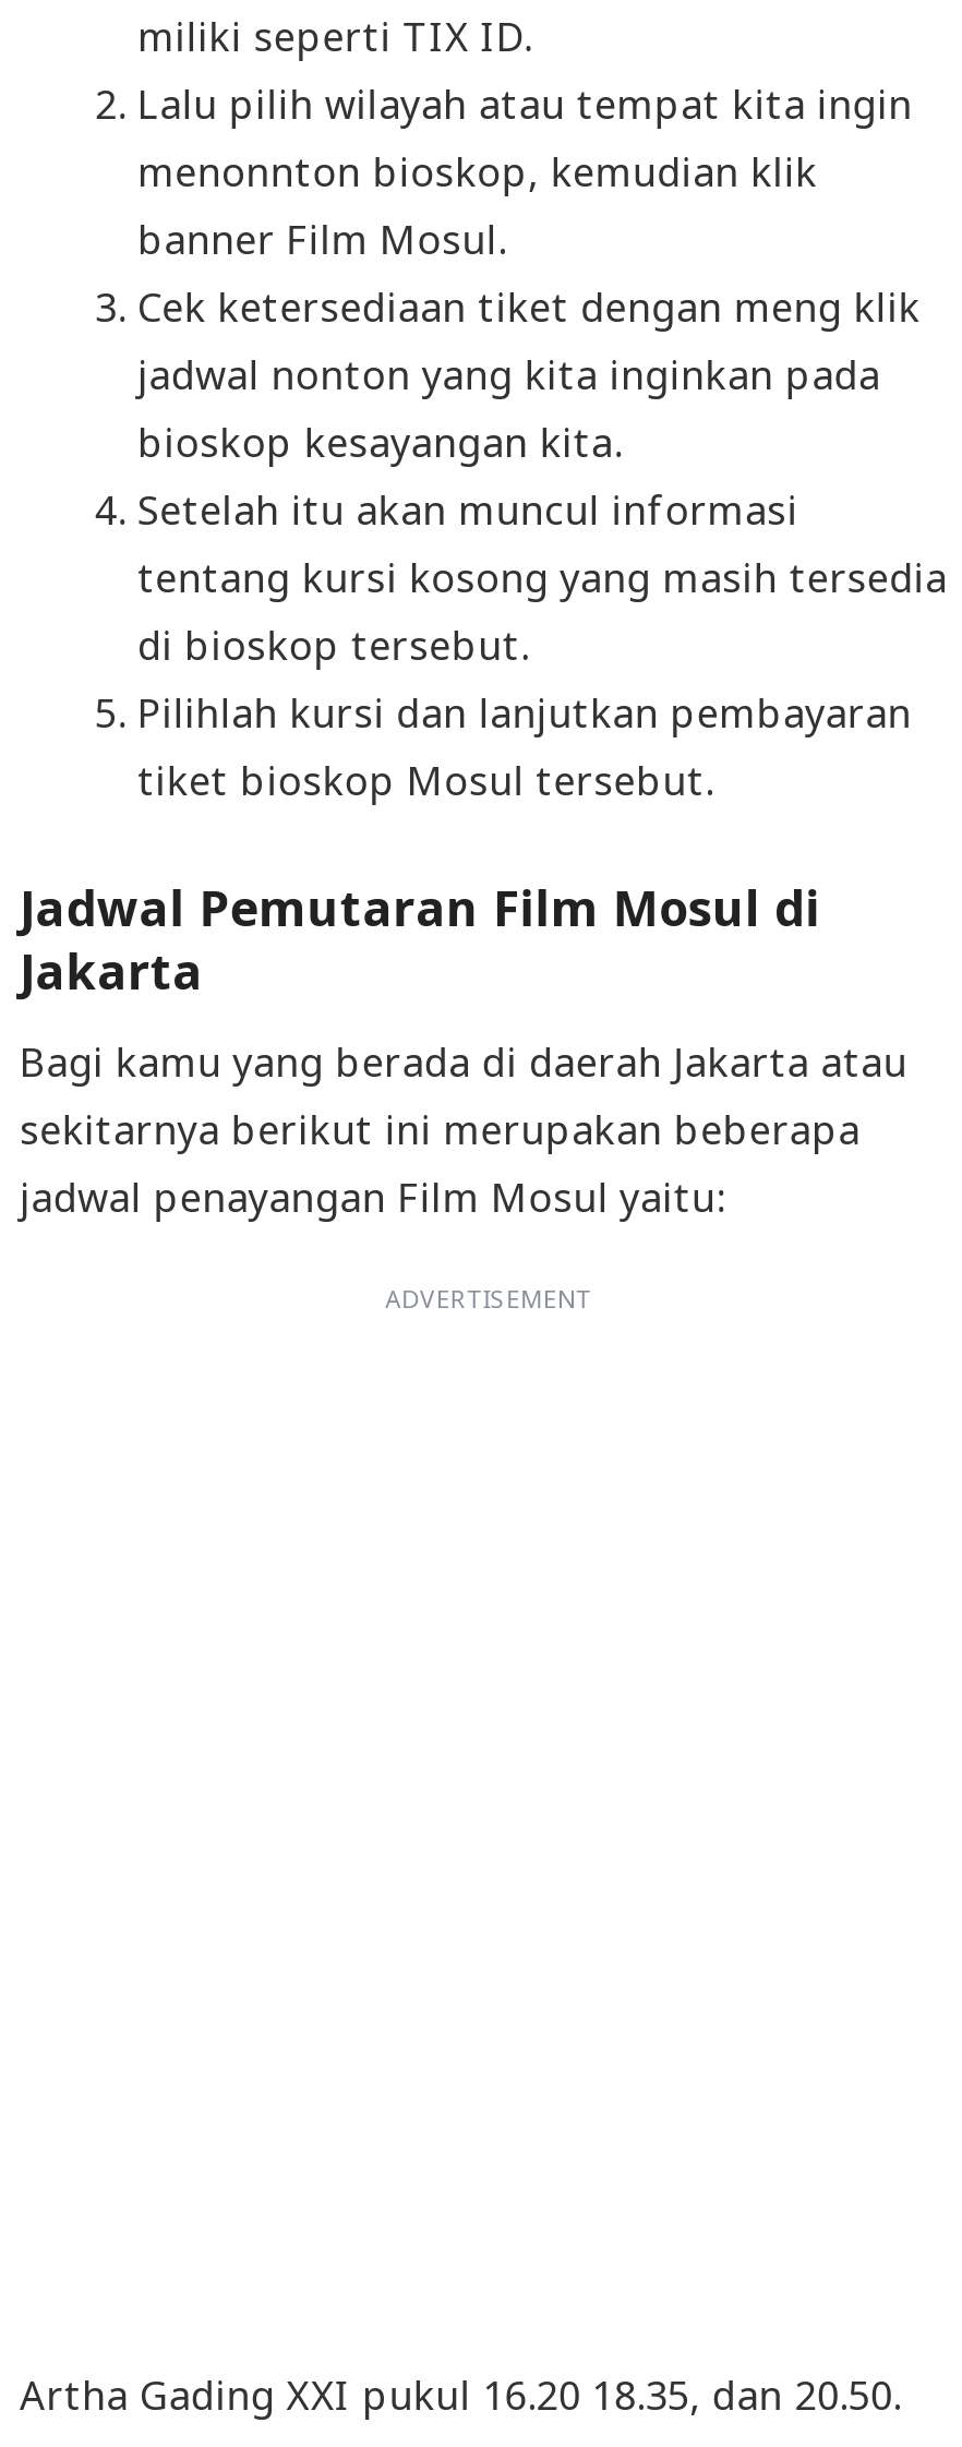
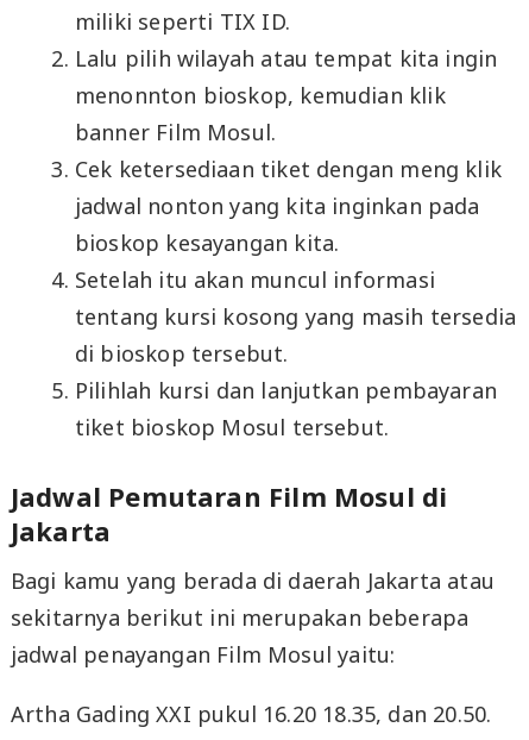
[385,1283,592,1315] ADVERTISEMENT -> none

